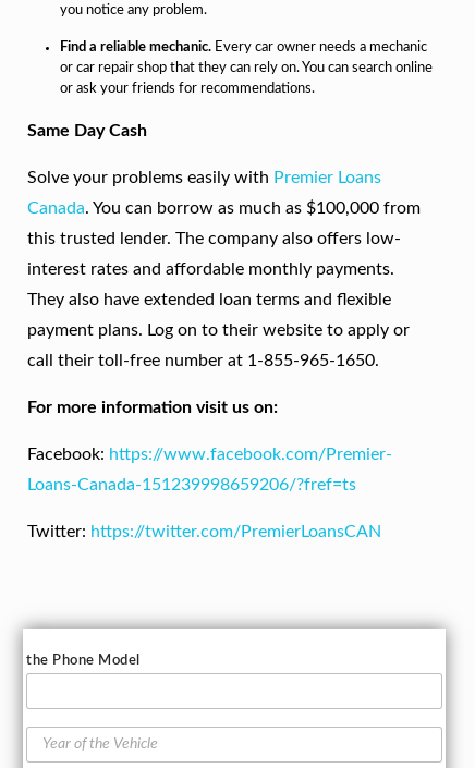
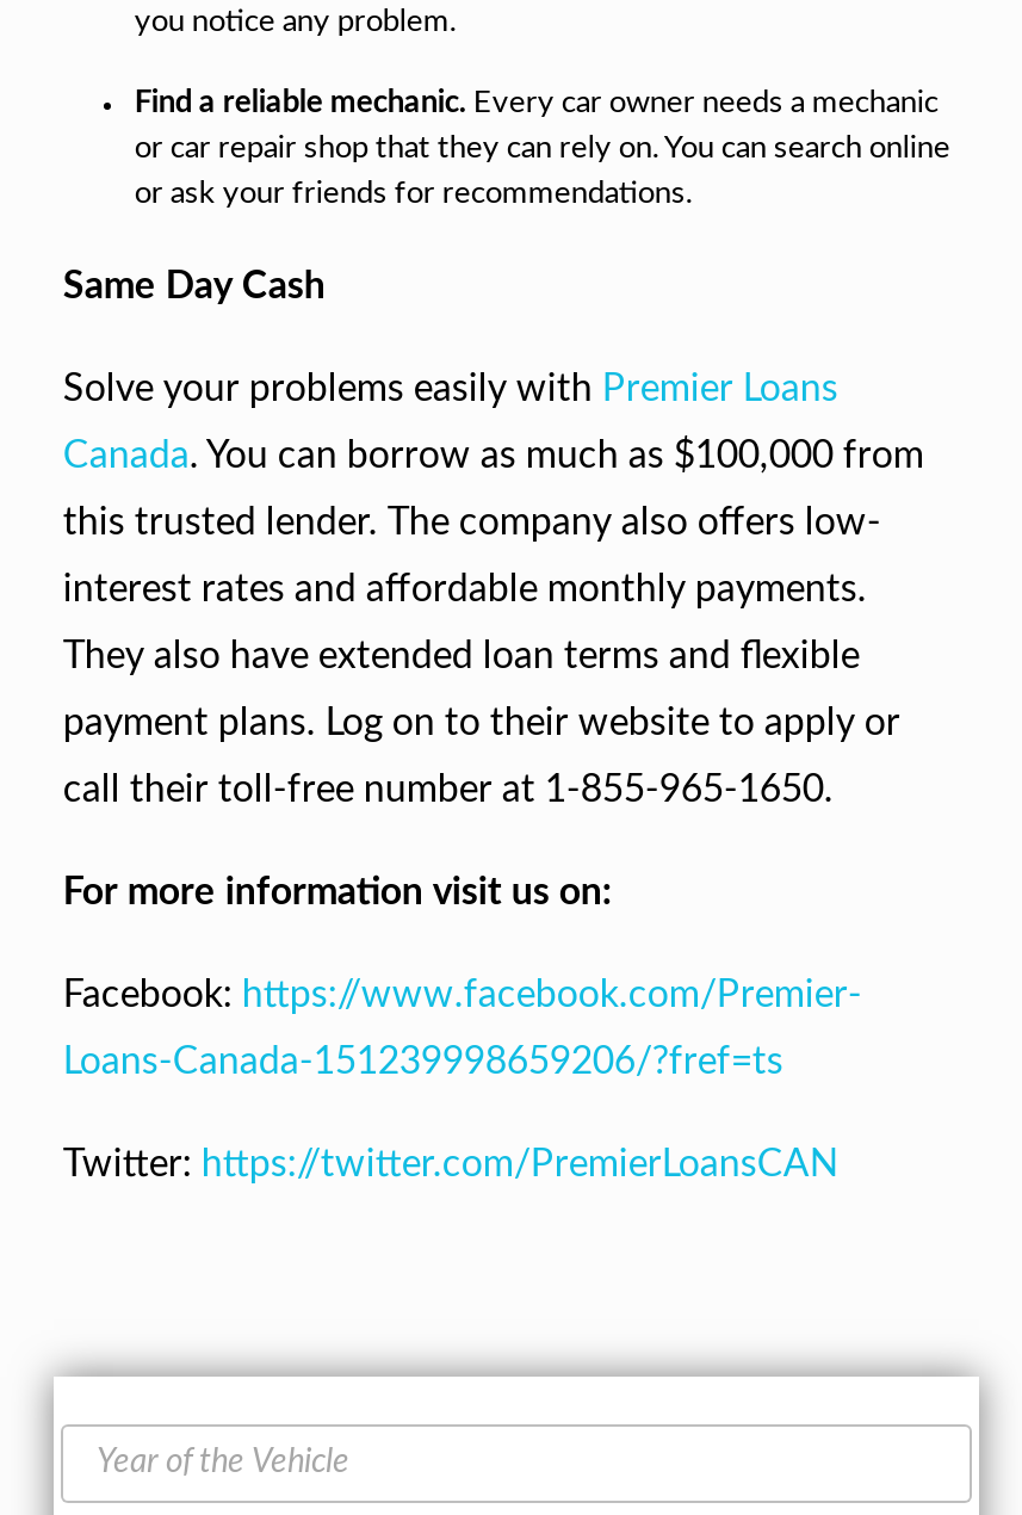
[26,654,140,668] the Phone Model -> none

